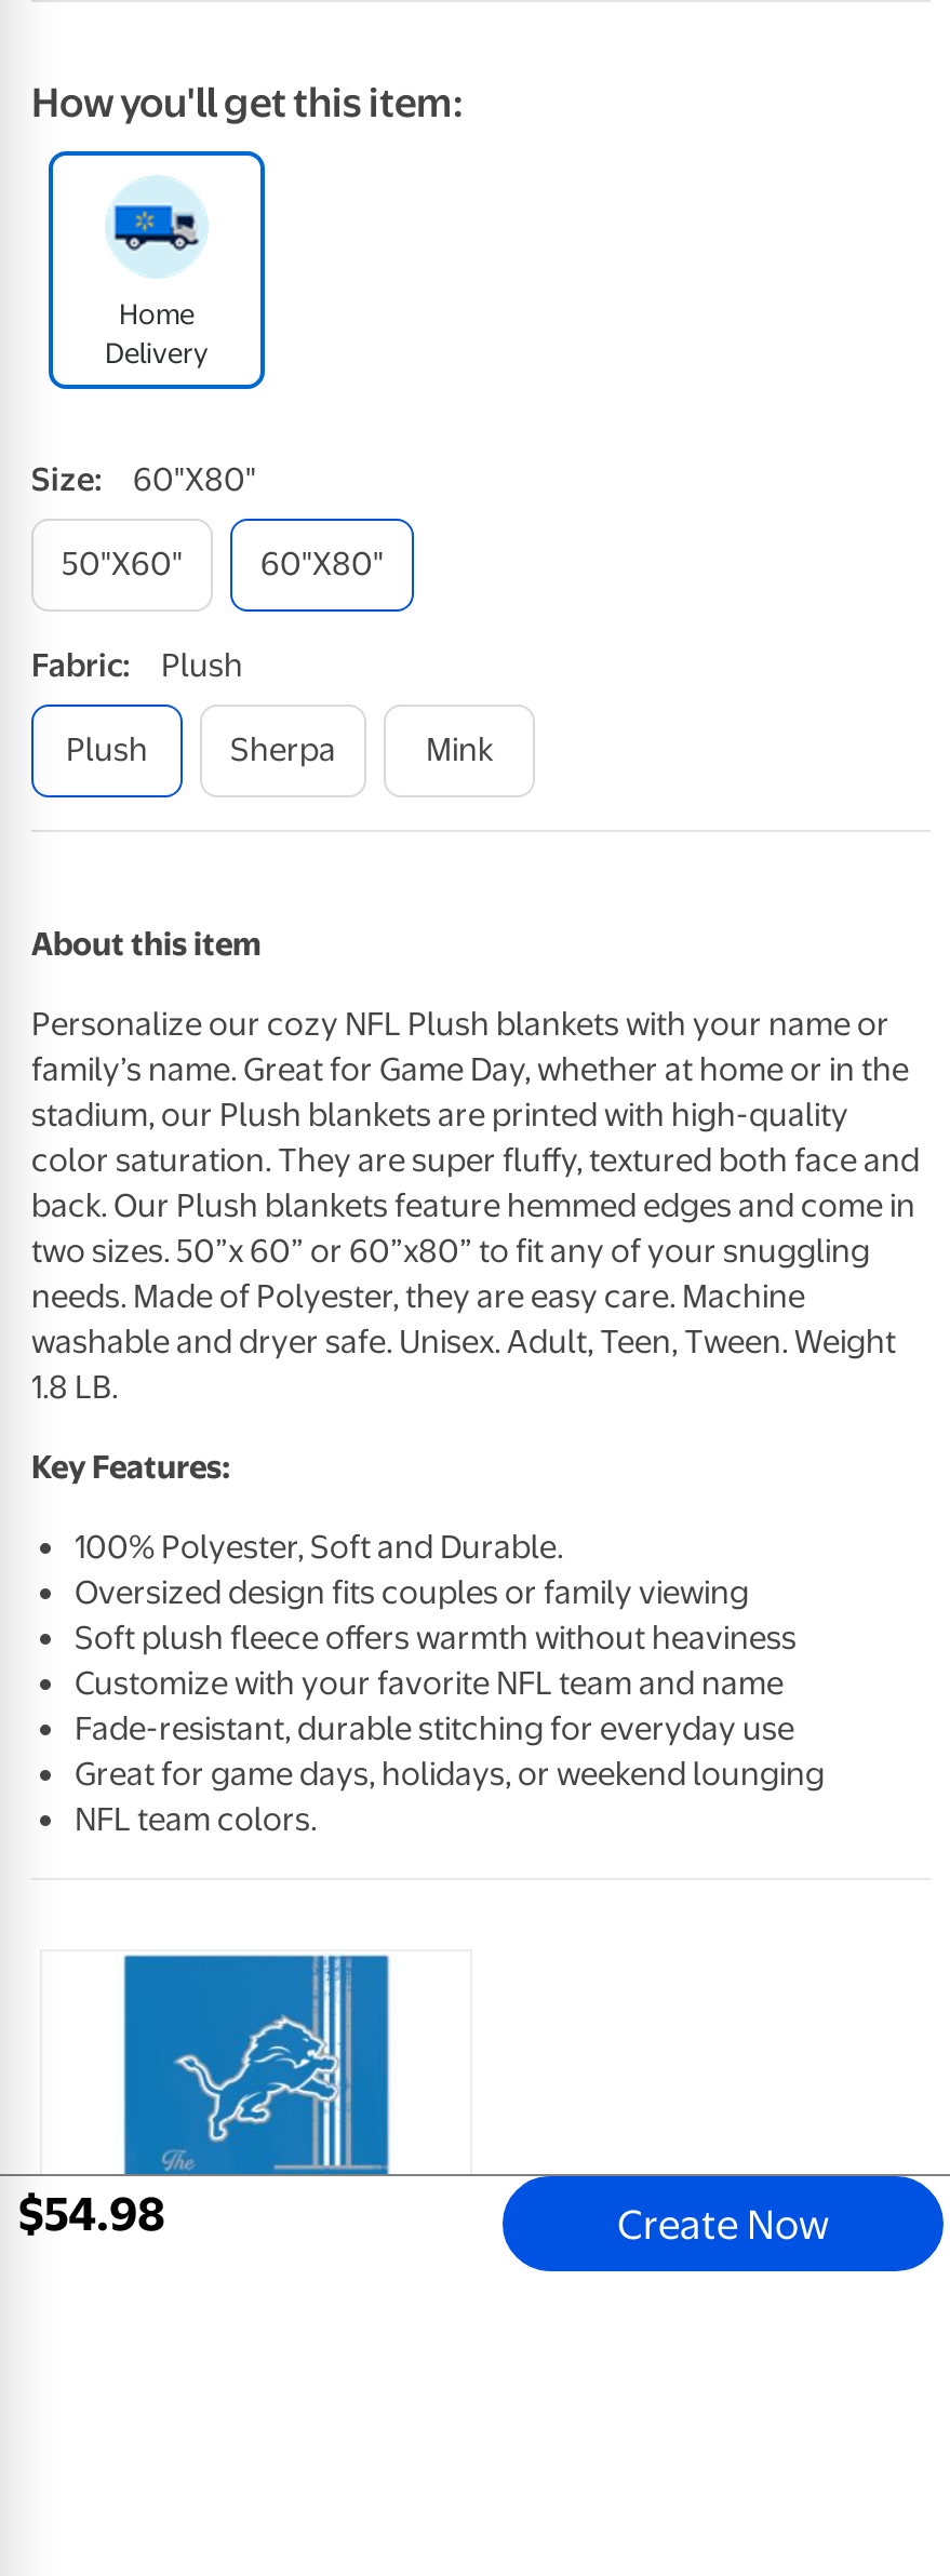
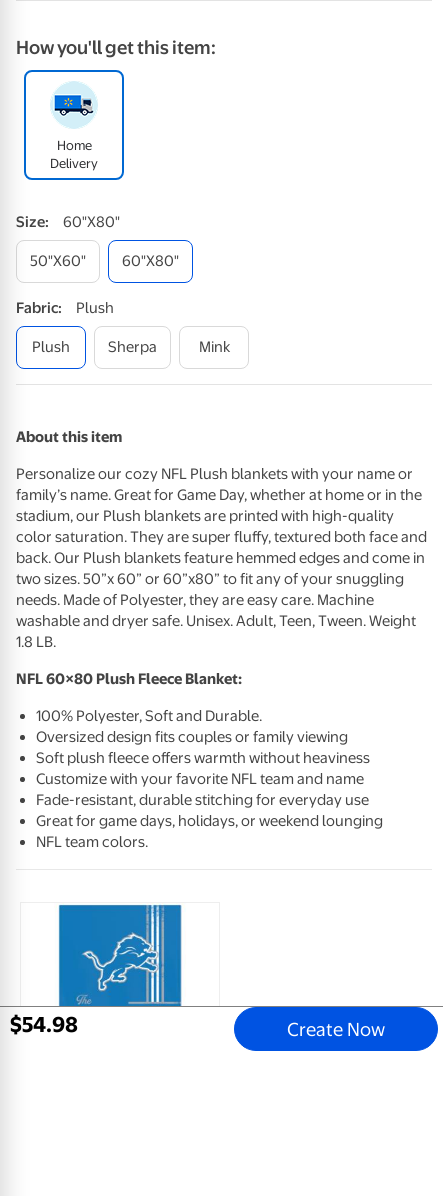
[31,1448,230,1487] Key Features: -> [16,670,242,688] NFL60×80 Plush Fleece Blanket:

